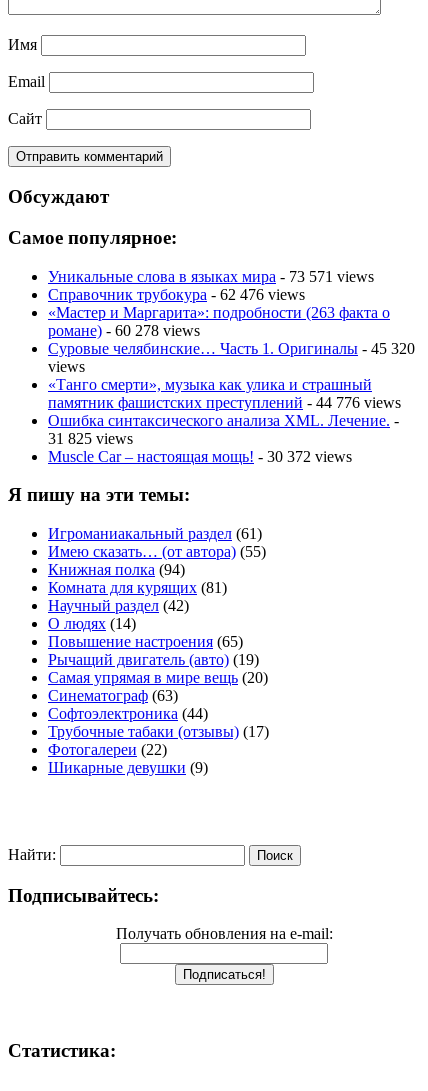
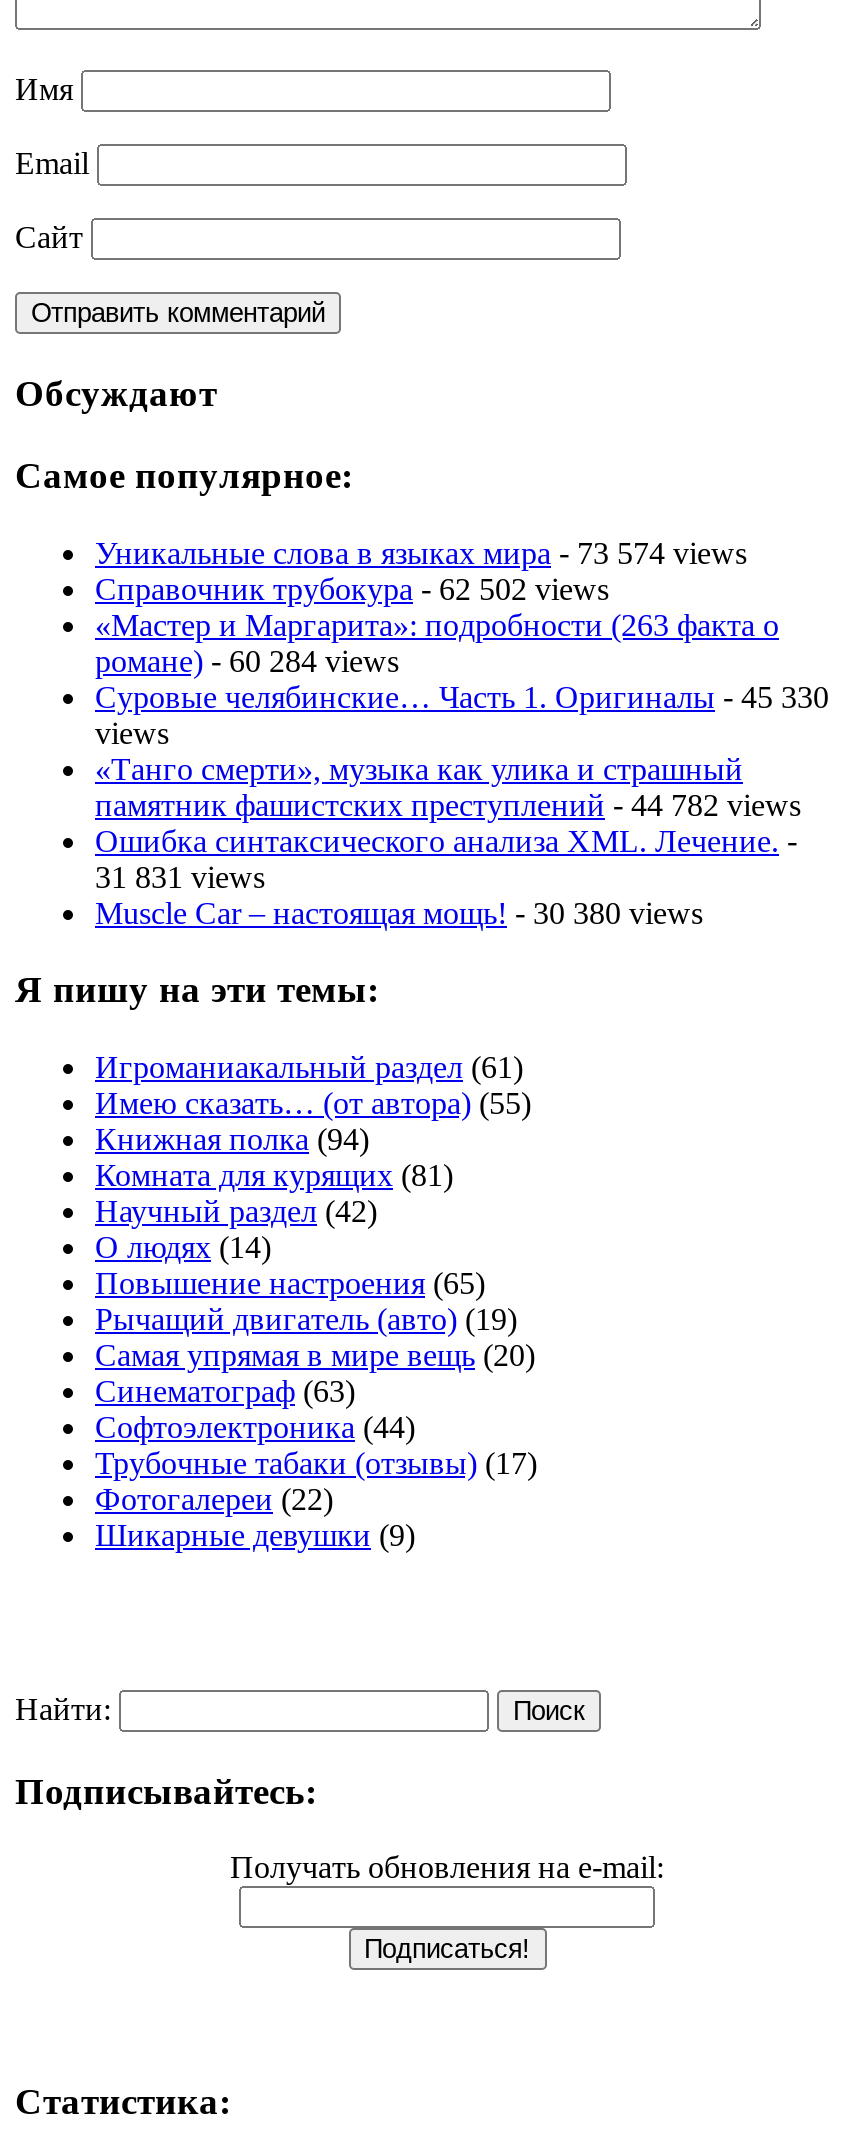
[48,268,374,285] Уникальные слова в языках мира - 73 571 views -> [95,535,747,569] Уникальные слова в языках мира - 73 574 views
[48,286,305,303] Справочник трубокура - 62 476 views -> [95,571,609,605] Справочник трубокура - 62 502 views
[48,322,200,339] романе) - 60 278 views -> [95,643,399,677] романе) - 60 284 views
[48,340,415,357] Суровые челябинские… Часть 1. Оригиналы - 45 320 -> [95,679,829,713] Суровые челябинские… Часть 1. Оригиналы - 45 330
[48,394,401,411] памятник фашистских преступлений - 44 776 views -> [95,787,801,821] памятник фашистских преступлений - 44 782 views
[48,430,133,447] 31 825 views -> [95,859,265,893] 31 831 views
[48,448,352,465] Muscle Car – настоящая мощь! - 30 372 views -> [95,895,703,929] Muscle Car – настоящая мощь! - 30 380 views

